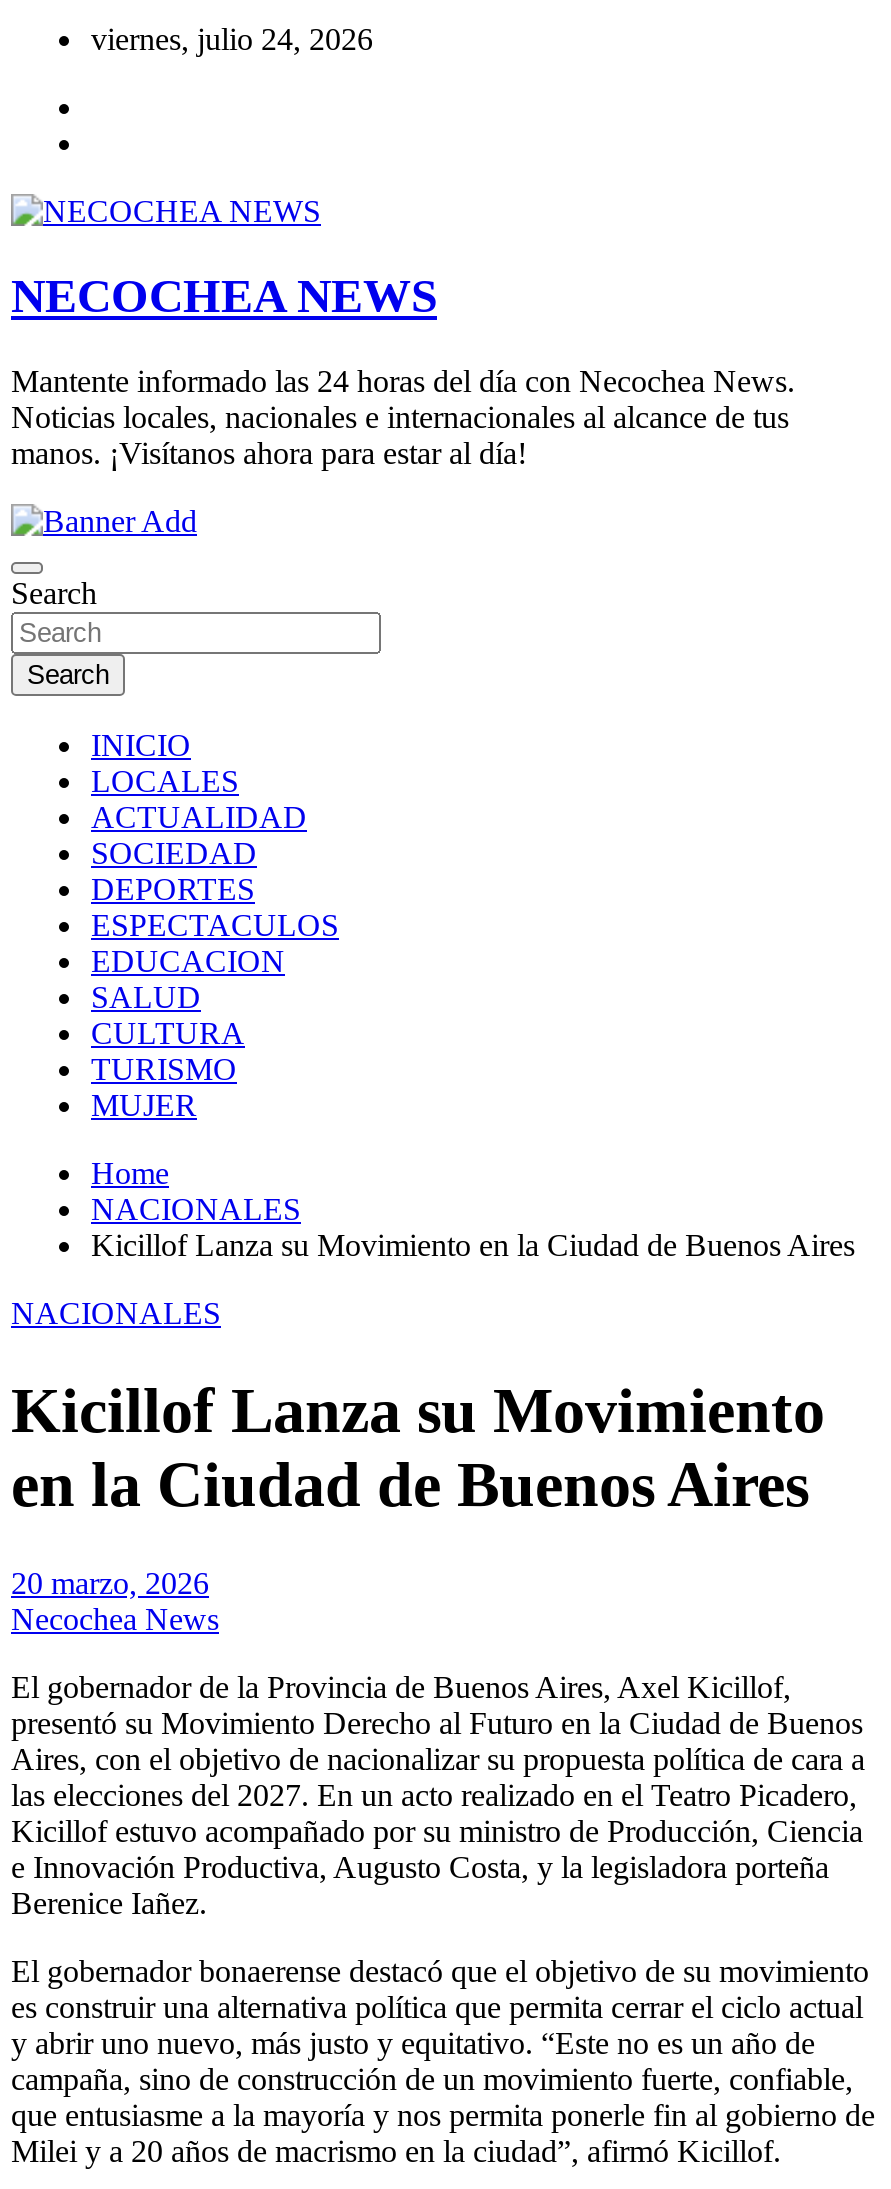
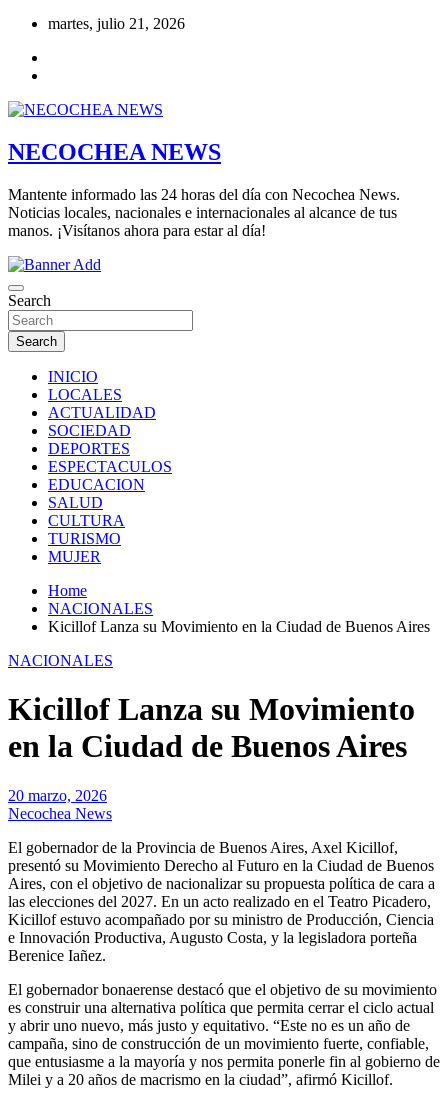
[91,22,373,56] viernes, julio 24, 2026 -> [48,15,185,32] martes, julio 21, 2026

